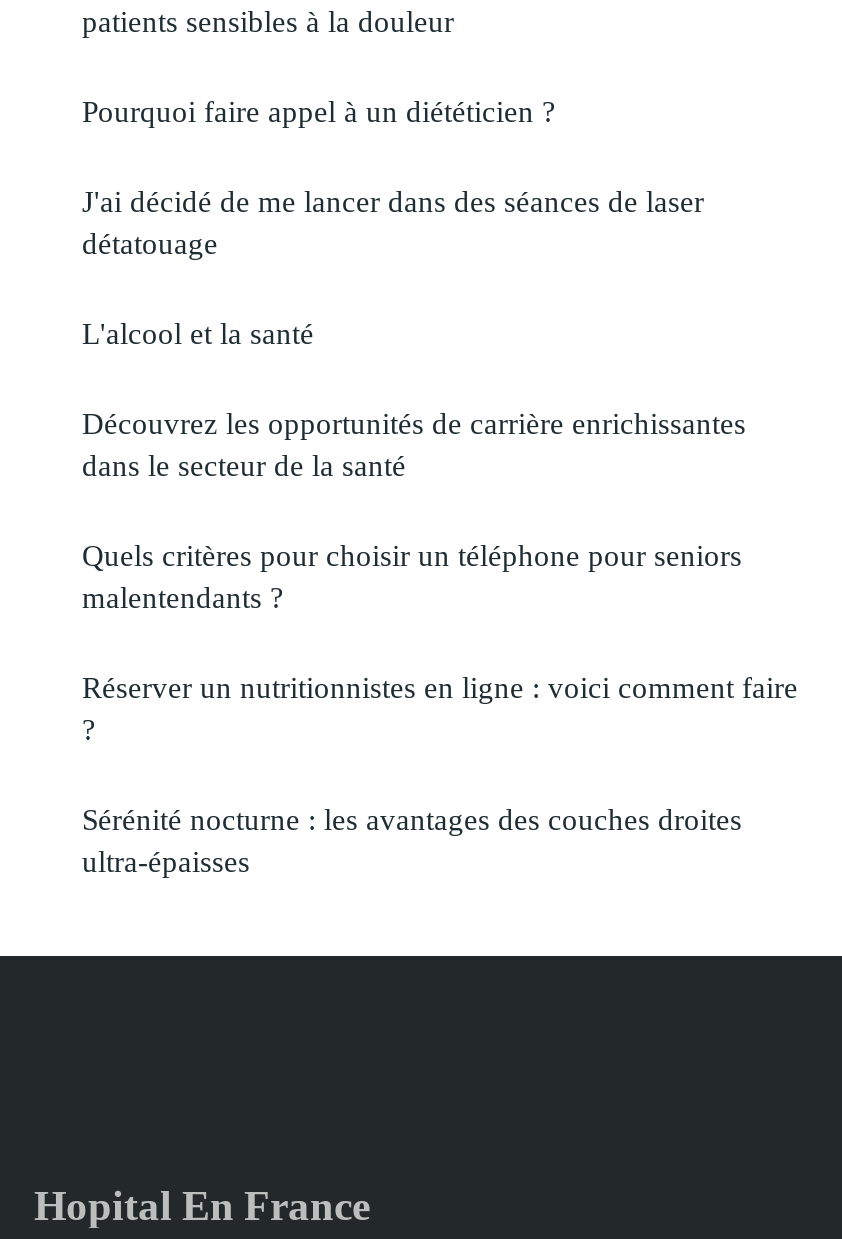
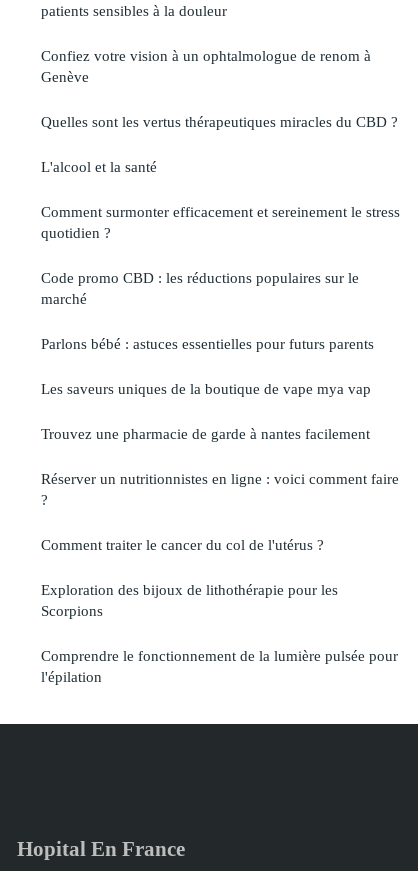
[82,94,556,128] Pourquoi faire appel à un diététicien ? -> [41,47,371,85] Confiez votre vision à un ophtalmologue de renom à | Genève
[82,184,704,260] J'ai décidé de me lancer dans des séances de laser | détatouage -> [41,113,398,130] Quelles sont les vertus thérapeutiques miracles du CBD ?
[82,406,746,614] Découvrez les opportunités de carrière enrichissantes | dans le secteur de la santé | Quels critères pour choisir un téléphone pour seniors | malentendants ? -> [41,203,400,442] Comment surmonter efficacement et sereinement le stress | quotidien ? | Code promo CBD : les réductions populaires sur le | marché | Parlons bébé : astuces essentielles pour futurs parents | Les saveurs uniques de la boutique de vape mya vap | Trouvez une pharmacie de garde à nantes facilement
[82,802,742,878] Sérénité nocturne : les avantages des couches droites | ultra-épaisses -> [41,536,398,685] Comment traiter le cancer du col de l'utérus ? | Exploration des bijoux de lithothérapie pour les | Scorpions | Comprendre le fonctionnement de la lumière pulsée pour | l'épilation

